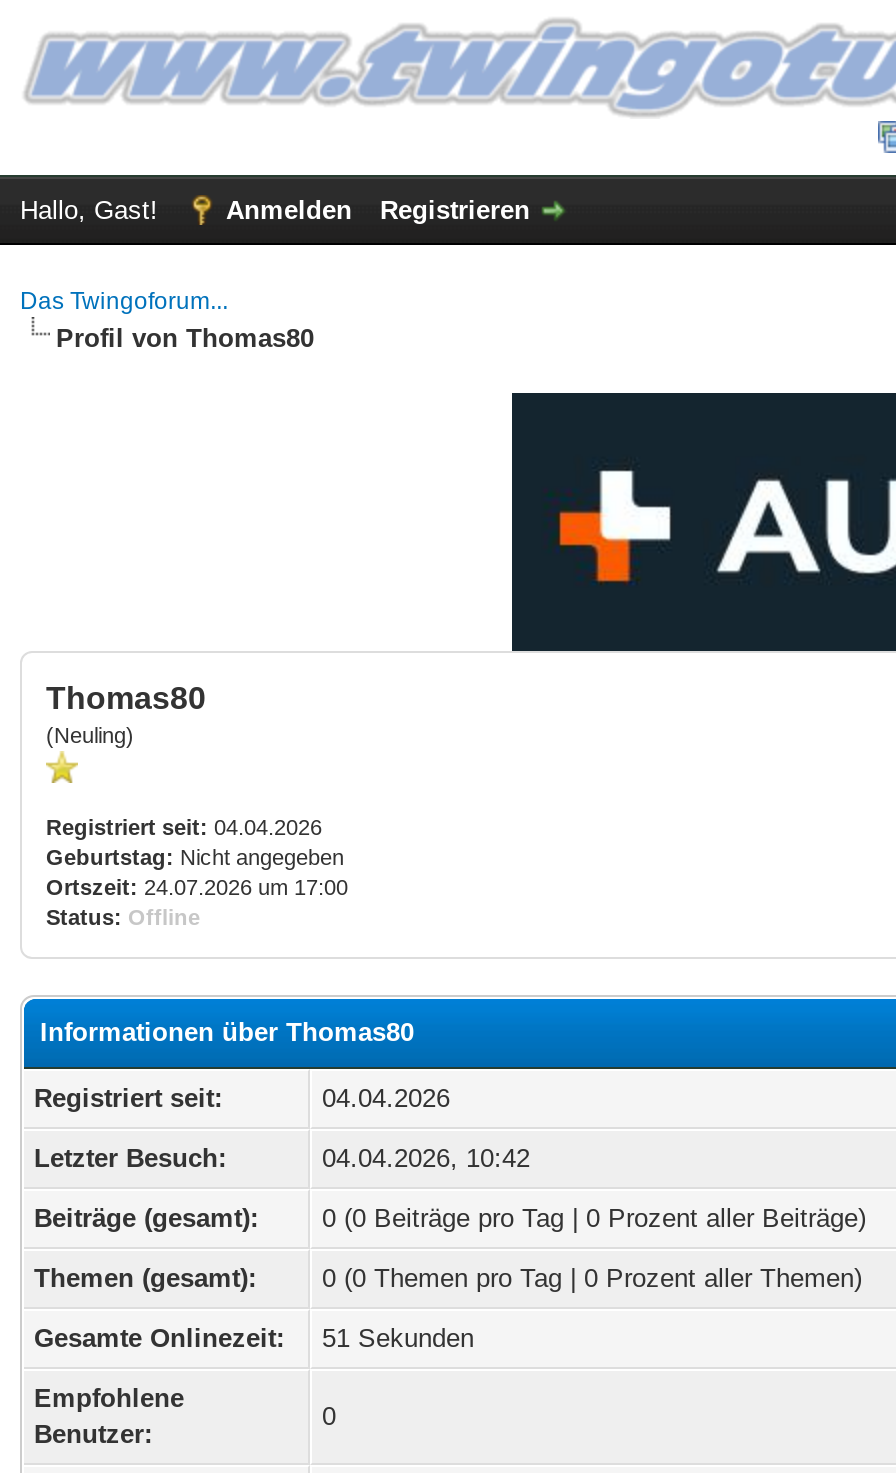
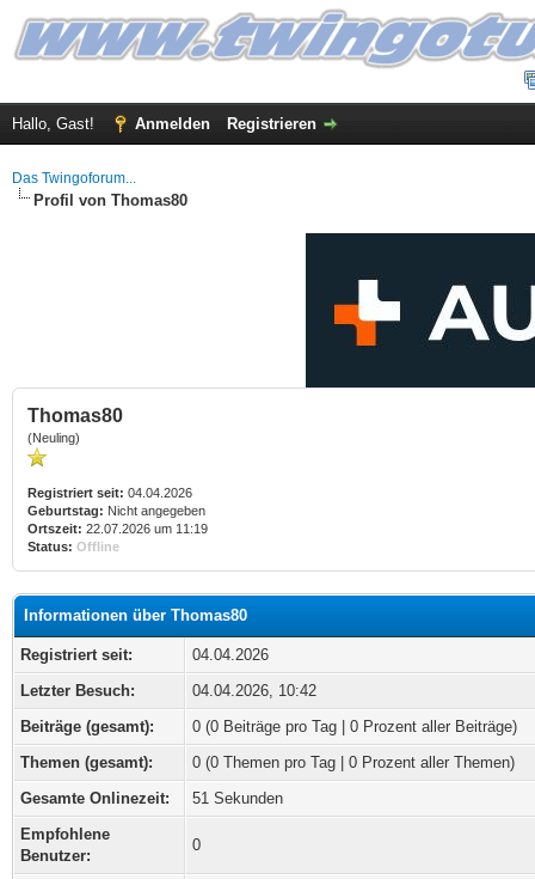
[46,875,348,899] Ortszeit: 24.07.2026 um 17:00 -> [27,521,208,536] Ortszeit: 22.07.2026 um 11:19

